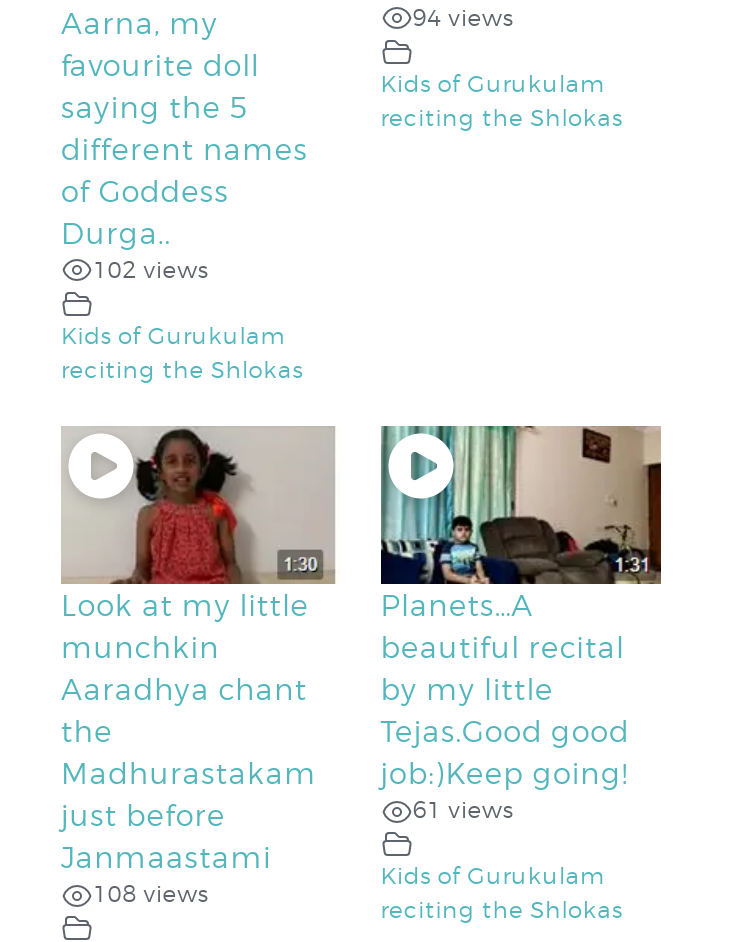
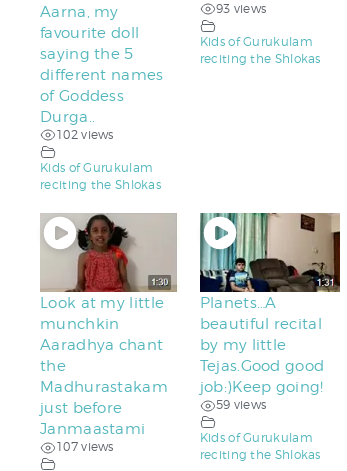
[413,4,513,32] 94 views -> [216,2,266,16] 93 views
[413,796,513,824] 61 views -> [216,398,266,412] 59 views
[93,880,208,908] 108 views -> [56,440,114,454] 107 views

